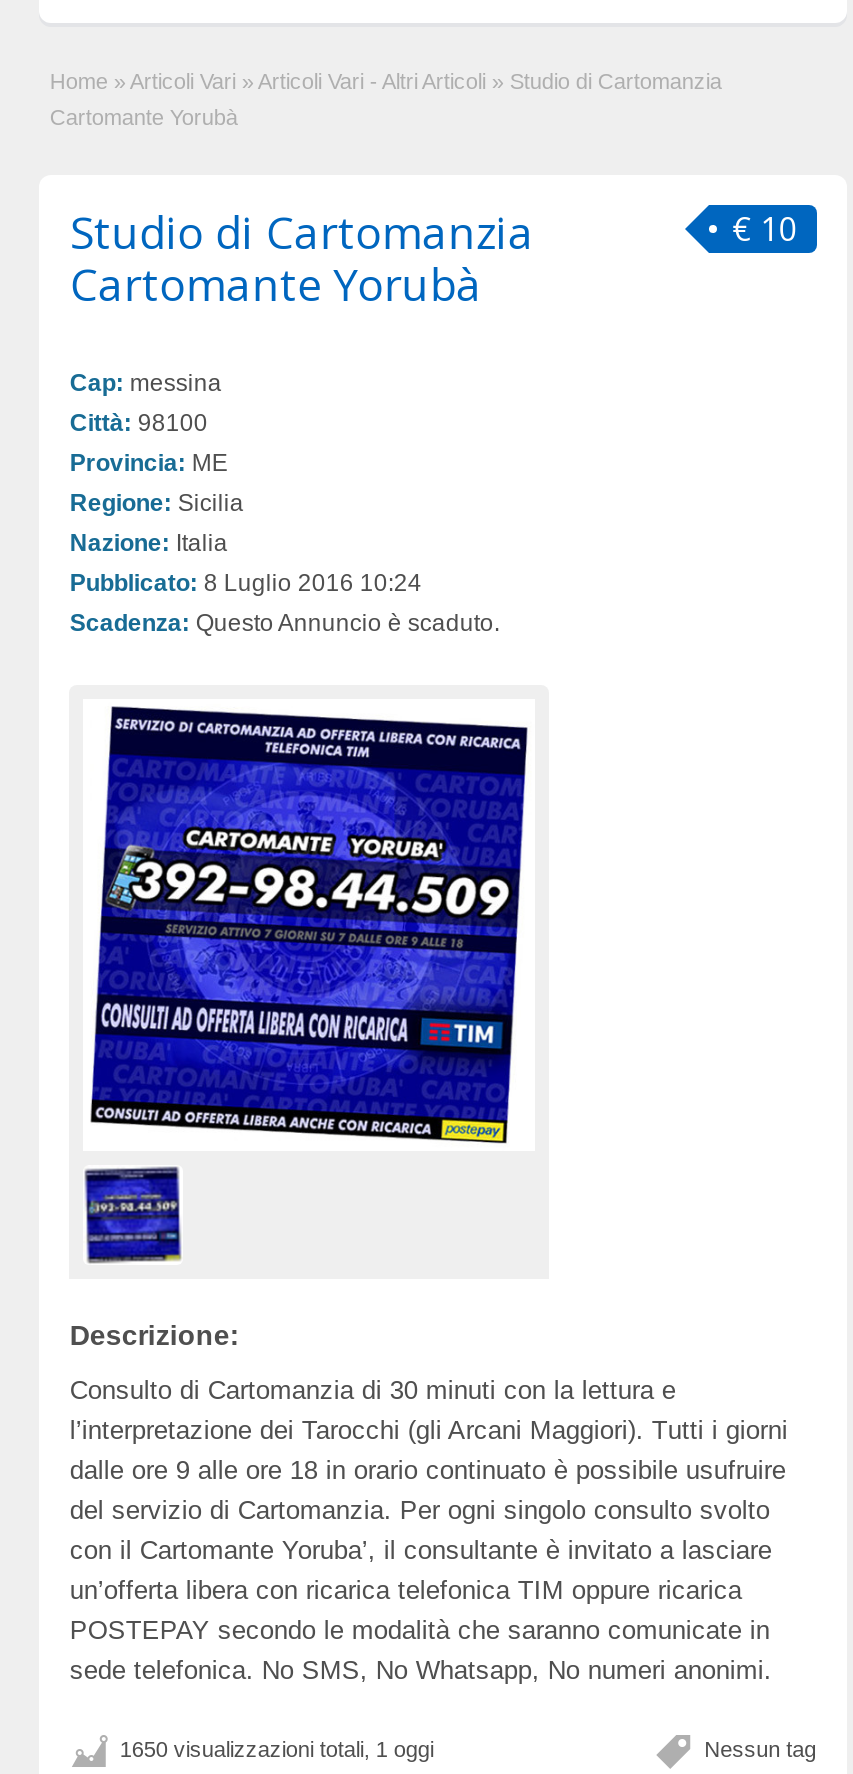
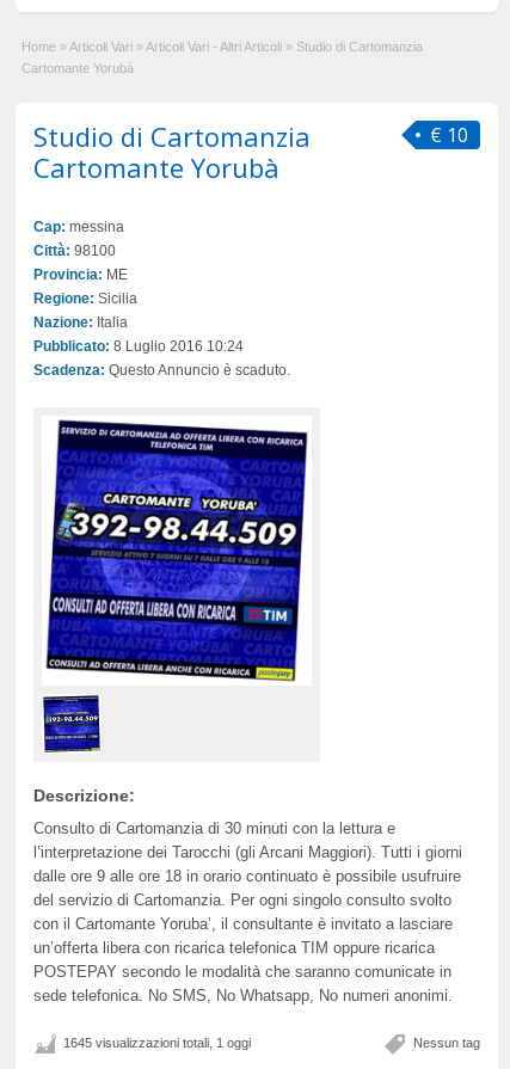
[120,1737,434,1761] 1650 visualizzazioni totali, 1 oggi -> [64,1036,251,1050] 1645 visualizzazioni totali, 1 oggi

